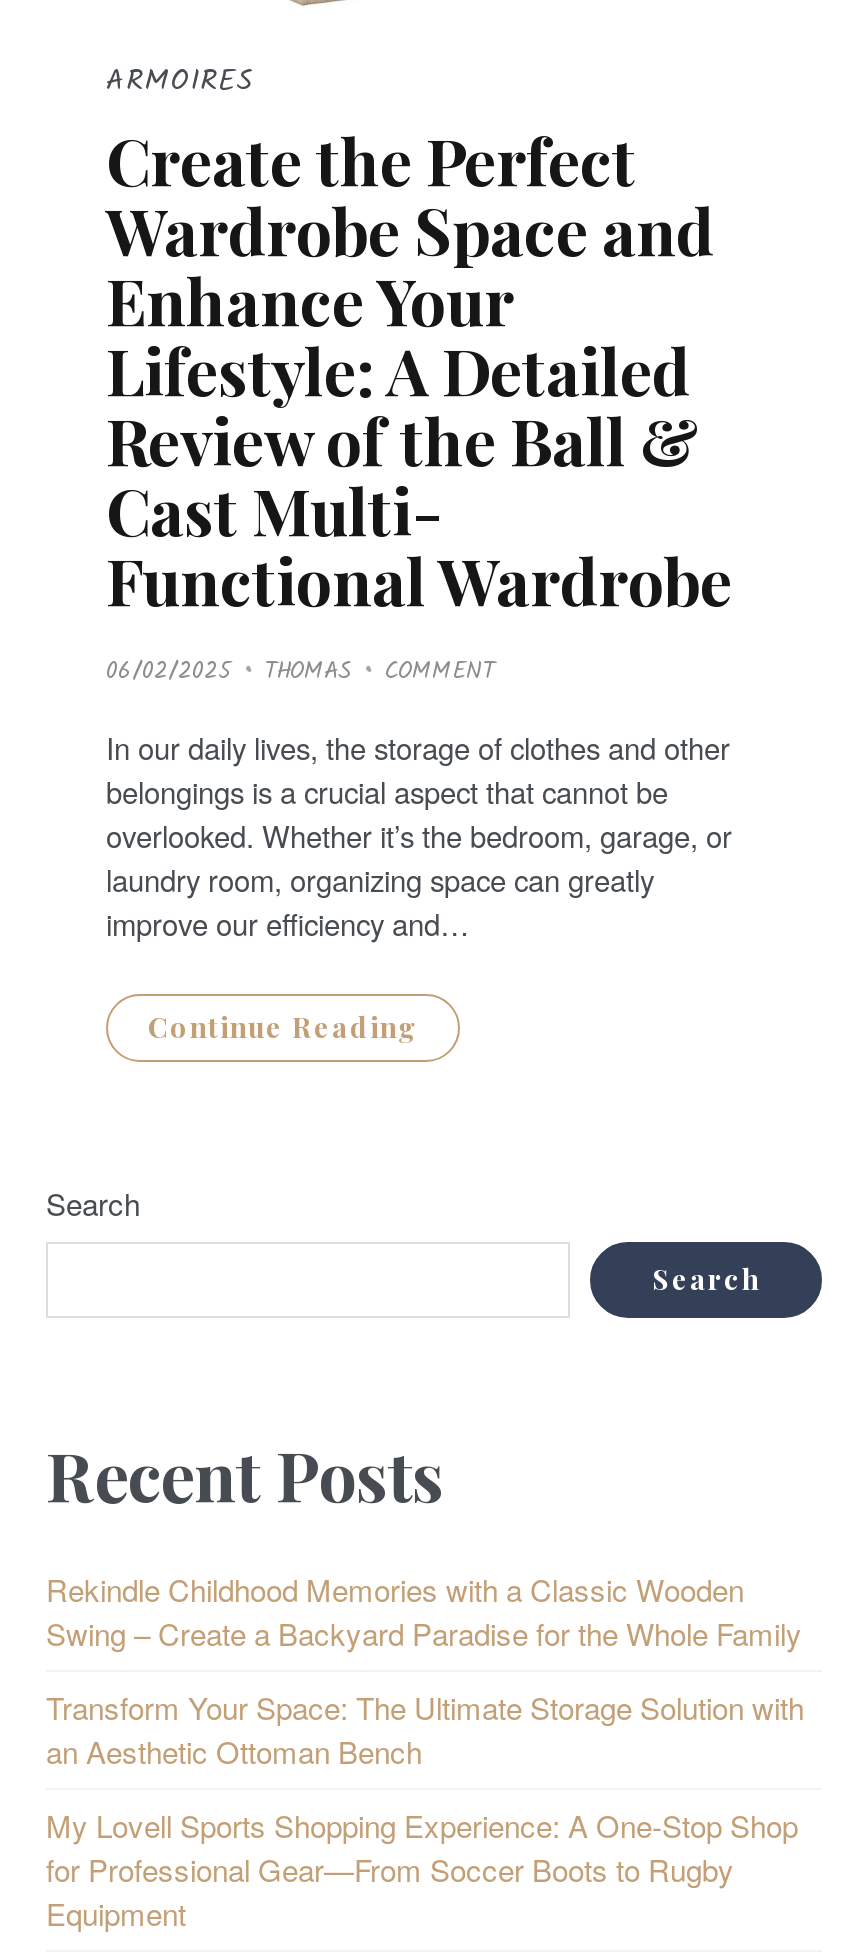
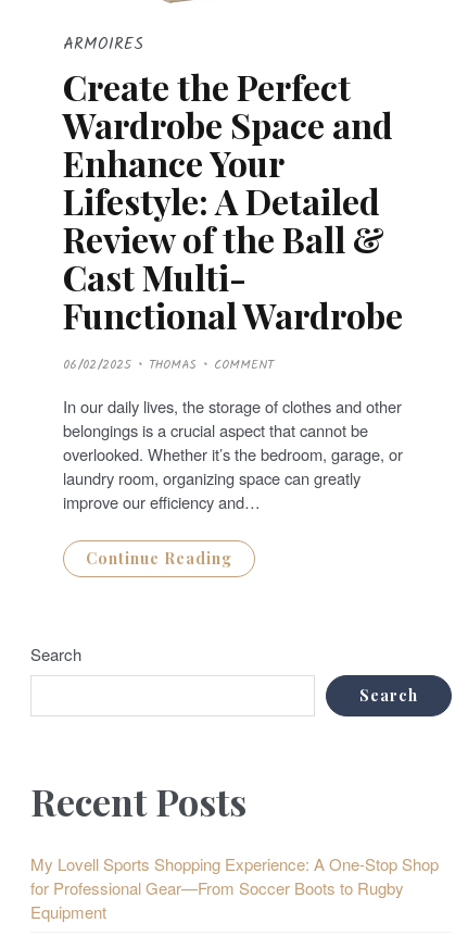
[46,1568,804,1772] Rekindle Childhood Memories with a Classic Wooden | Swing – Create a Backyard Paradise for the Whole Family | Transform Your Space: The Ultimate Storage Solution with | an Aesthetic Ottoman Bench -> none

